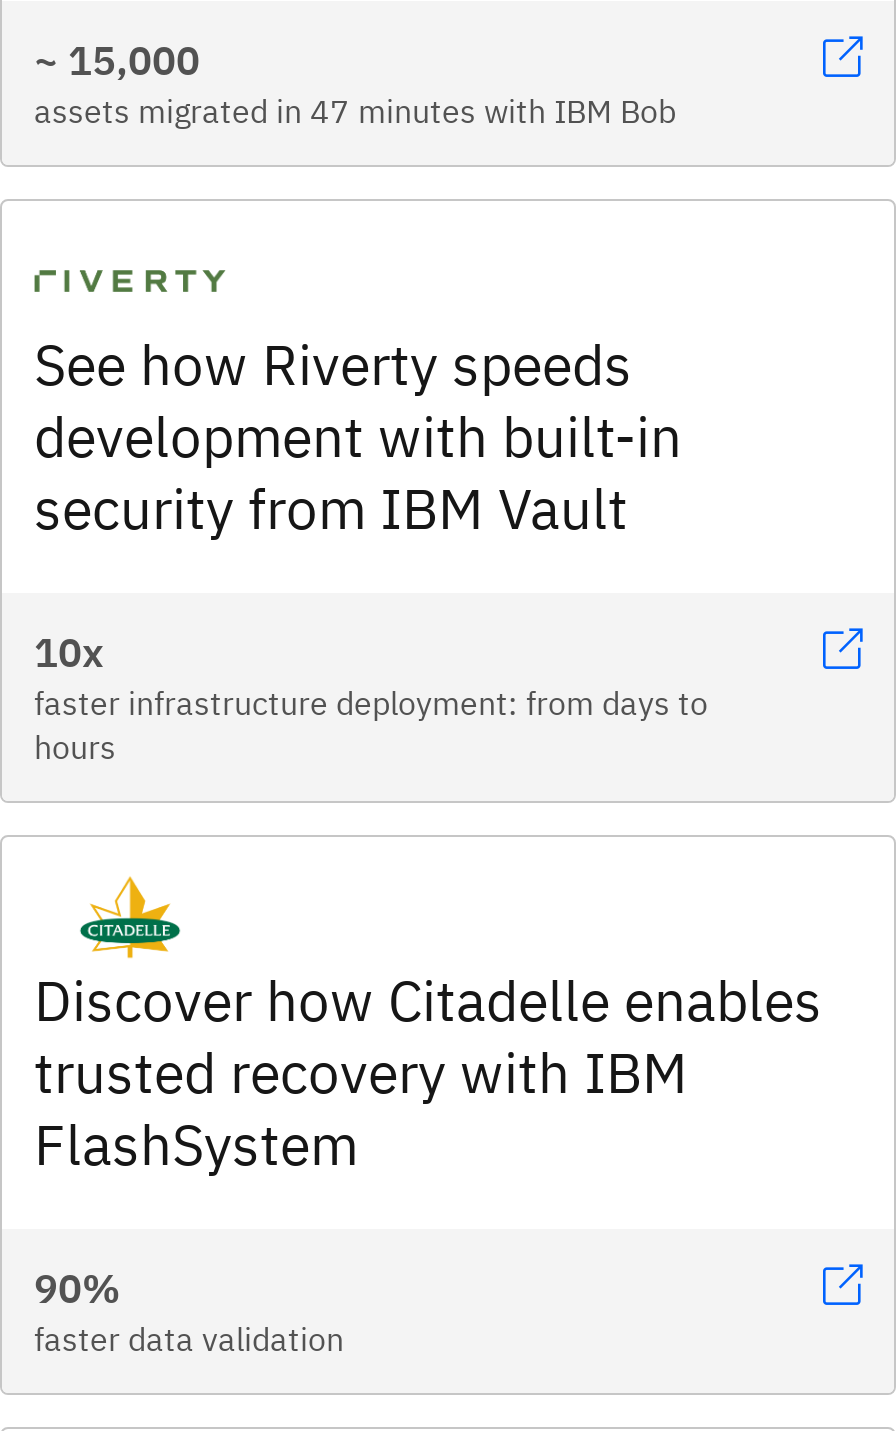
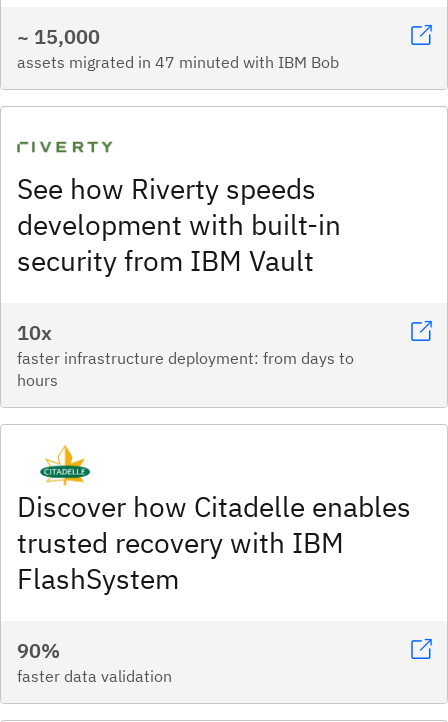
[34,90,676,130] assets migrated in 47 minutes with IBM Bob -> [17,52,339,72] assets migrated in 47 minuted with IBM Bob

